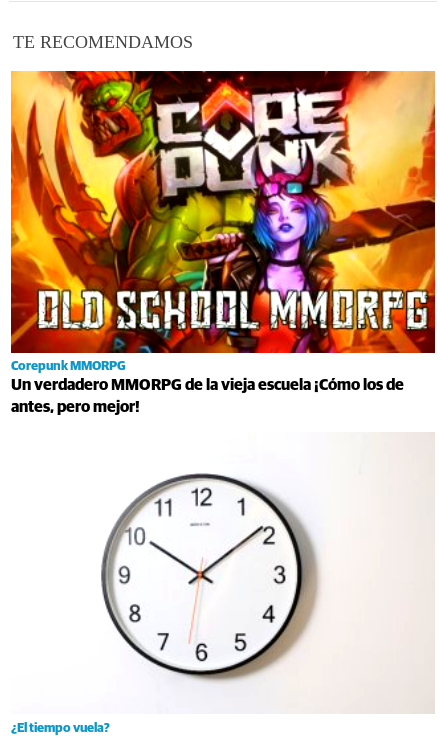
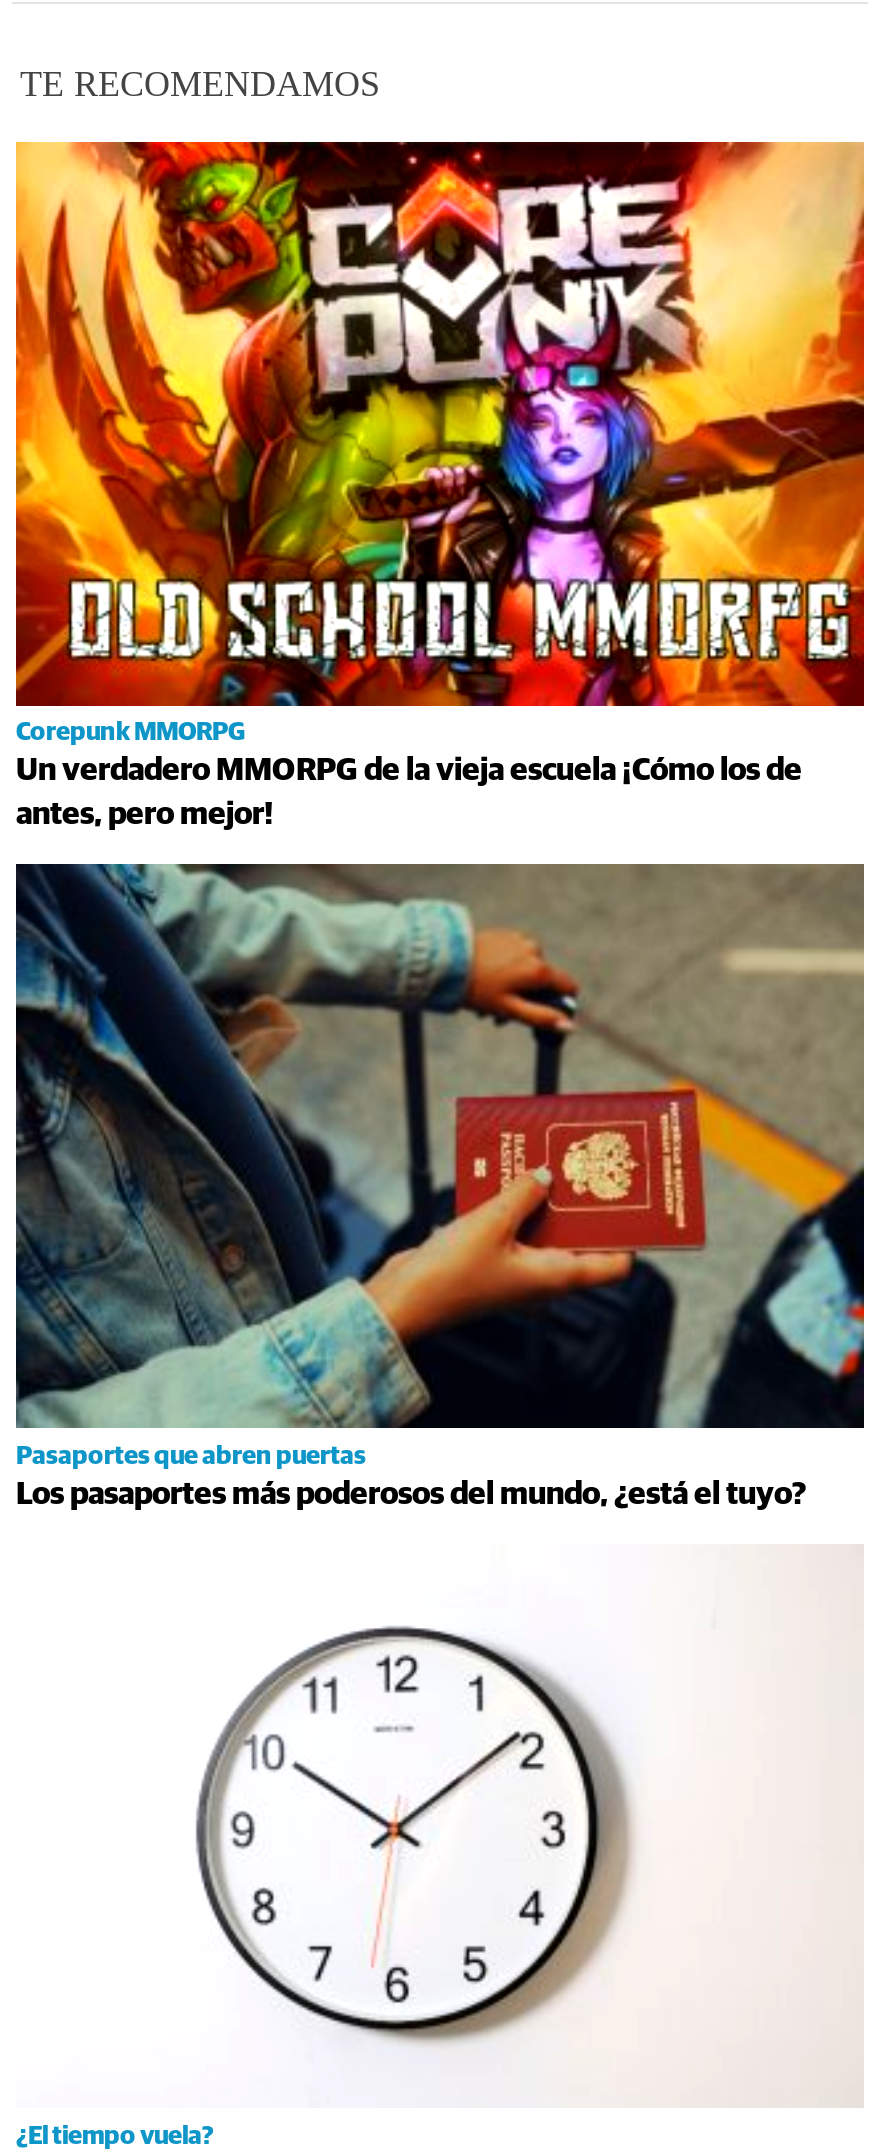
none -> [14,862,866,1510] [image] | Pasaportes que abren puertas | Los pasaportes más poderosos del mundo, ¿está el tuyo?

